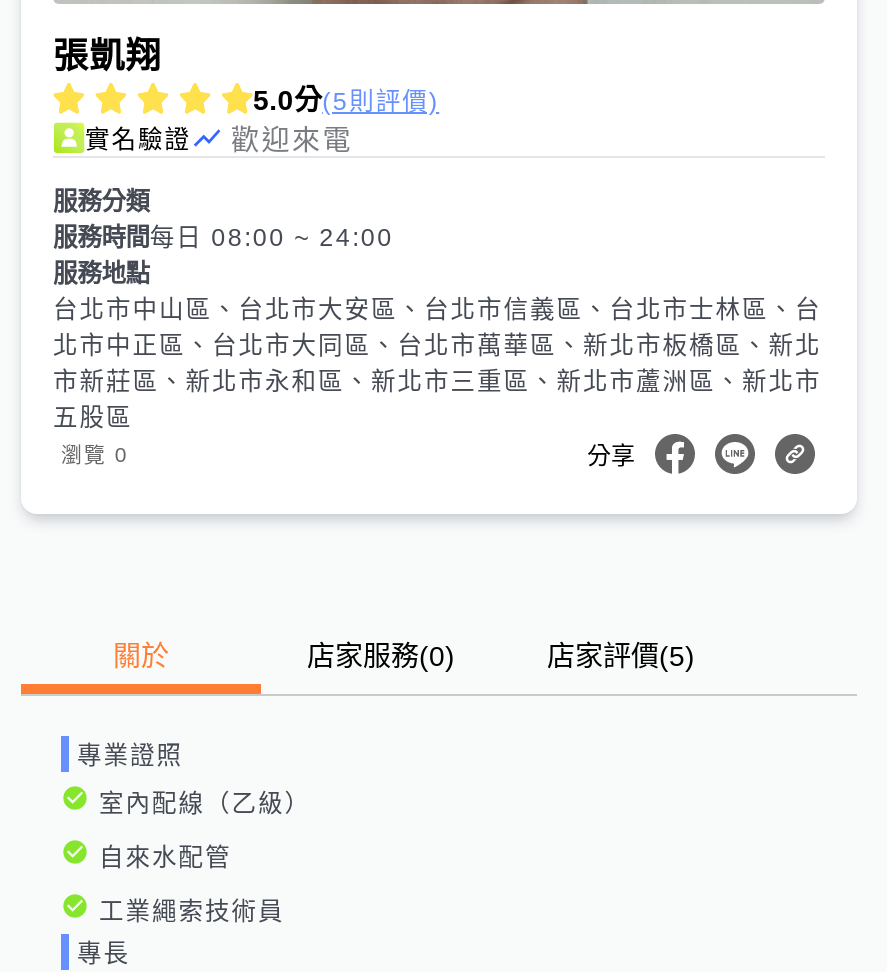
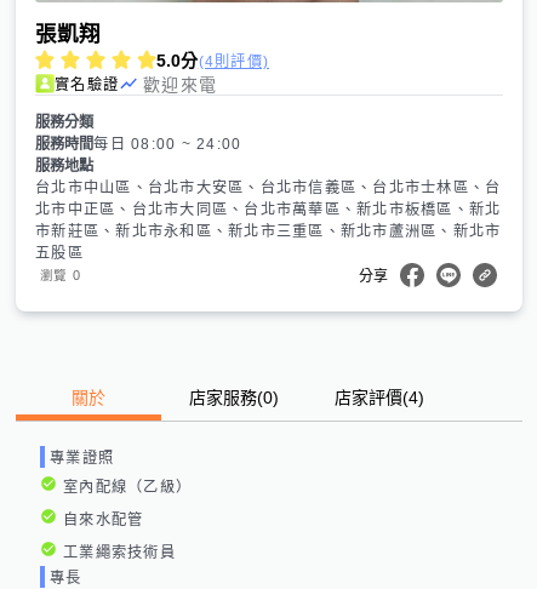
[253,83,439,115] 5.0分(5則評價) -> [156,50,269,70] 5.0分(4則評價)
[547,639,695,671] 店家評價(5) -> [335,387,424,407] 店家評價(4)

